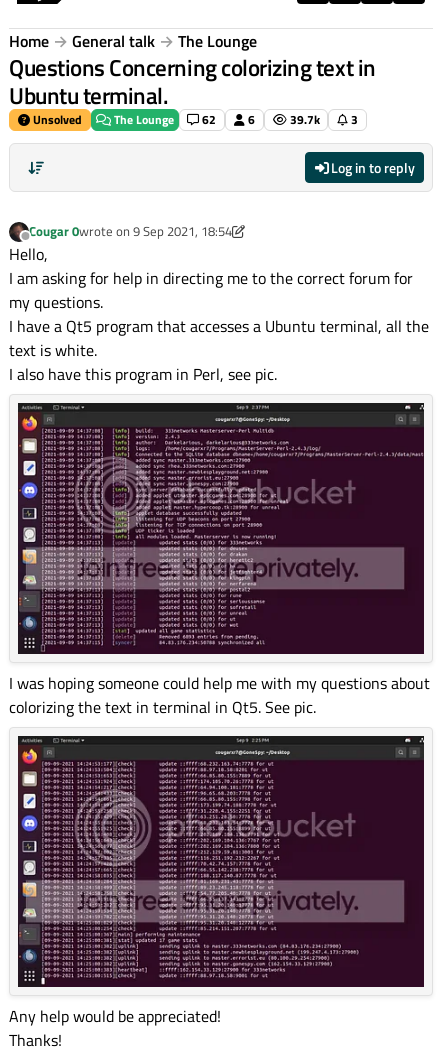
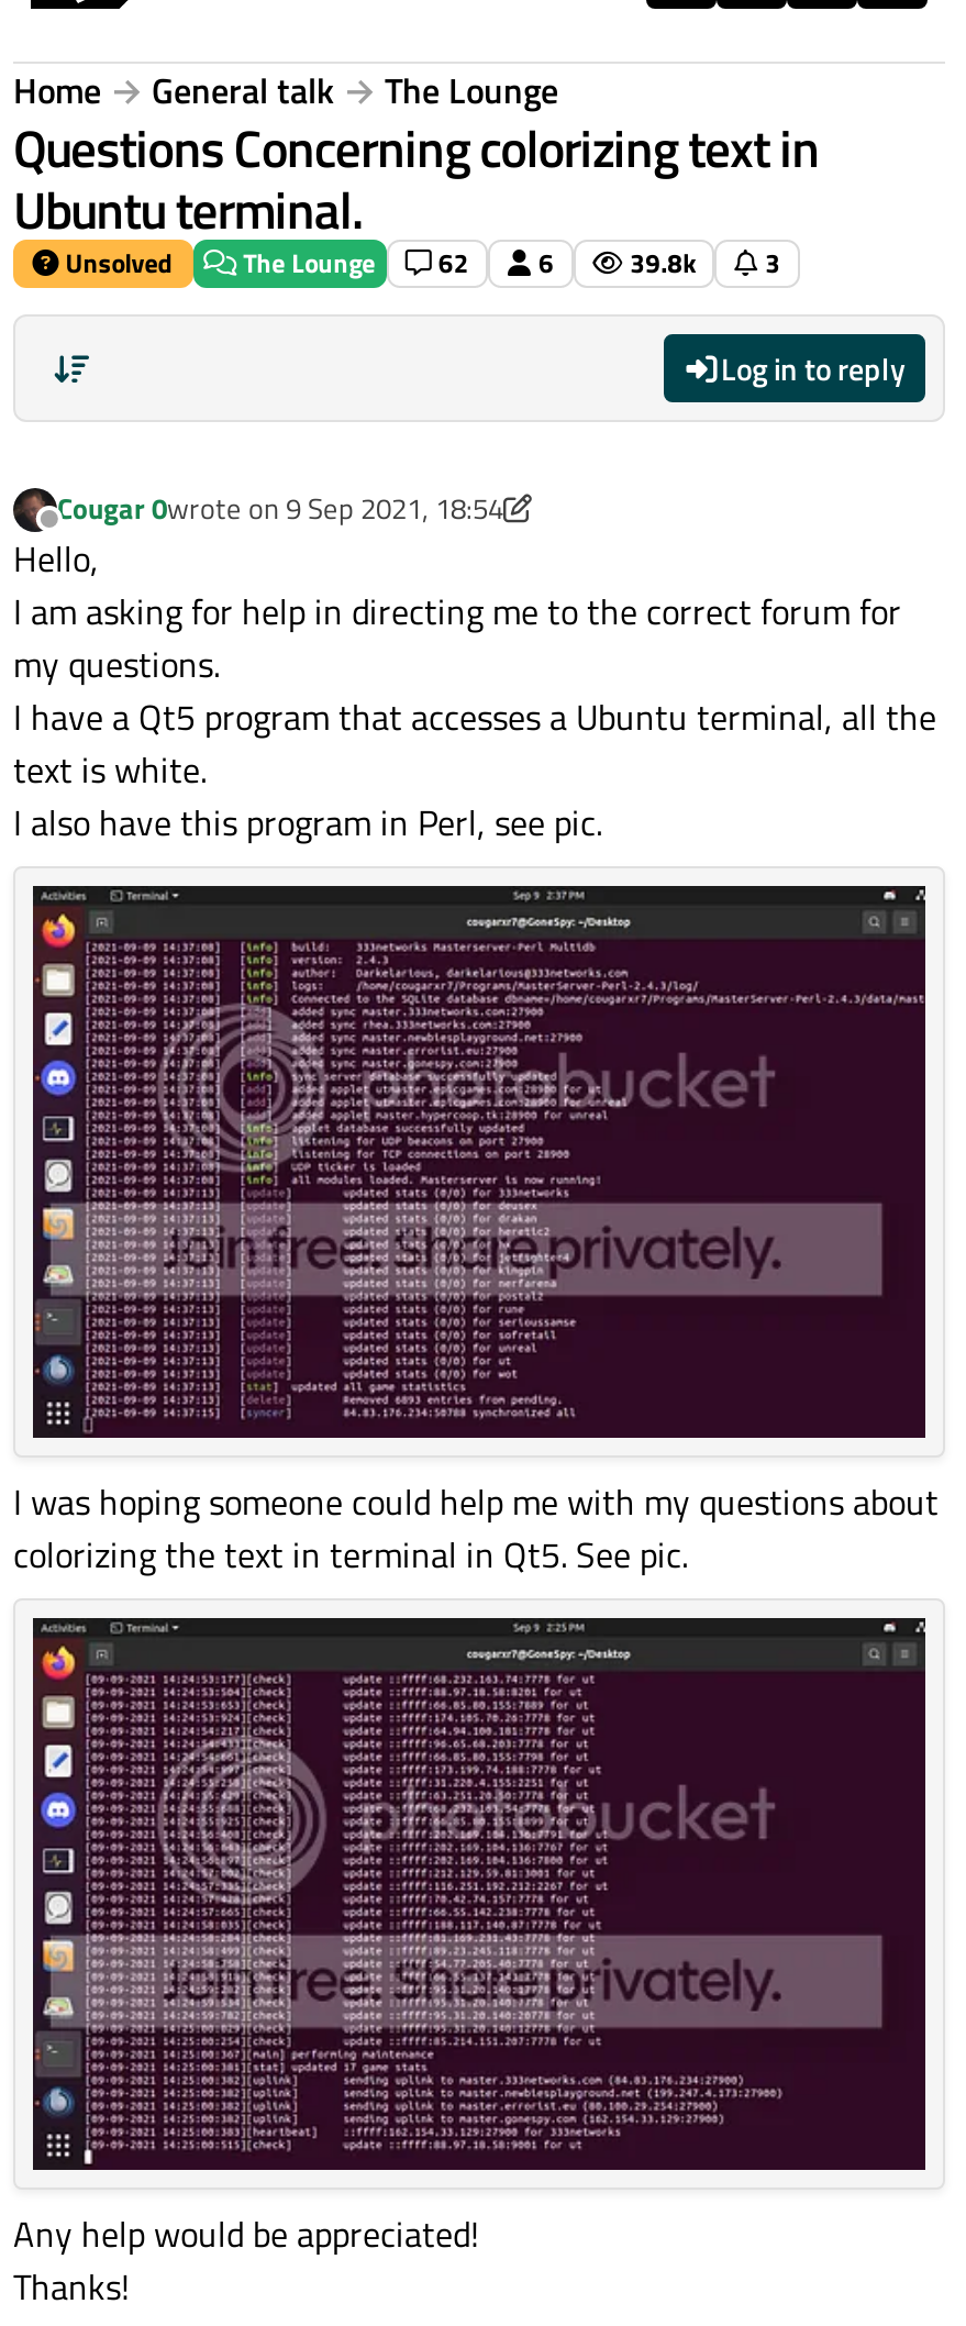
[30,110,358,129] Unsolved The Lounge 62 6 39.7k 3 -> [59,242,781,284] Unsolved The Lounge 62 6 39.8k 3

